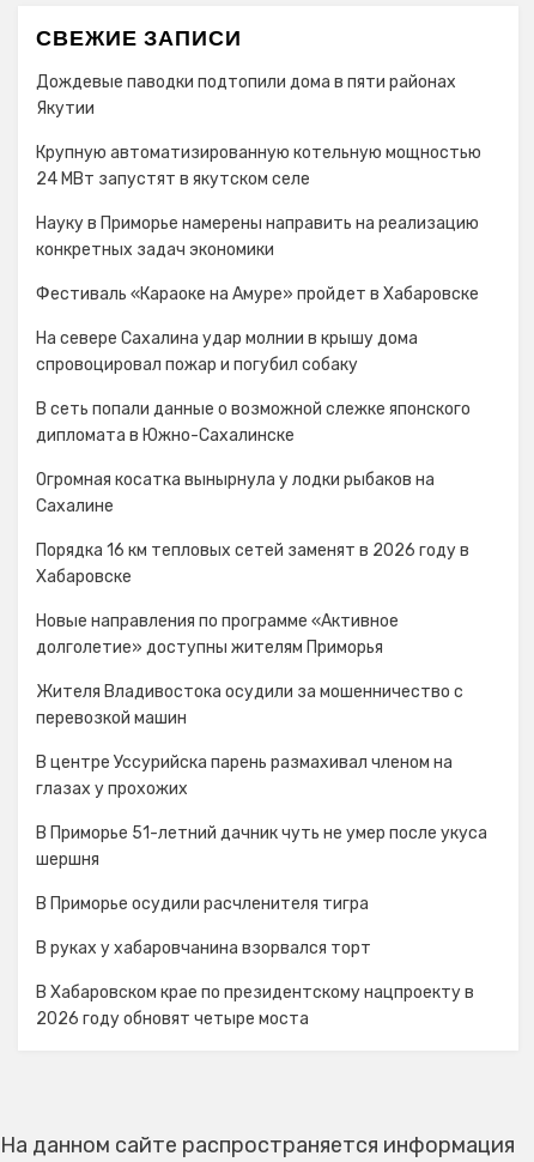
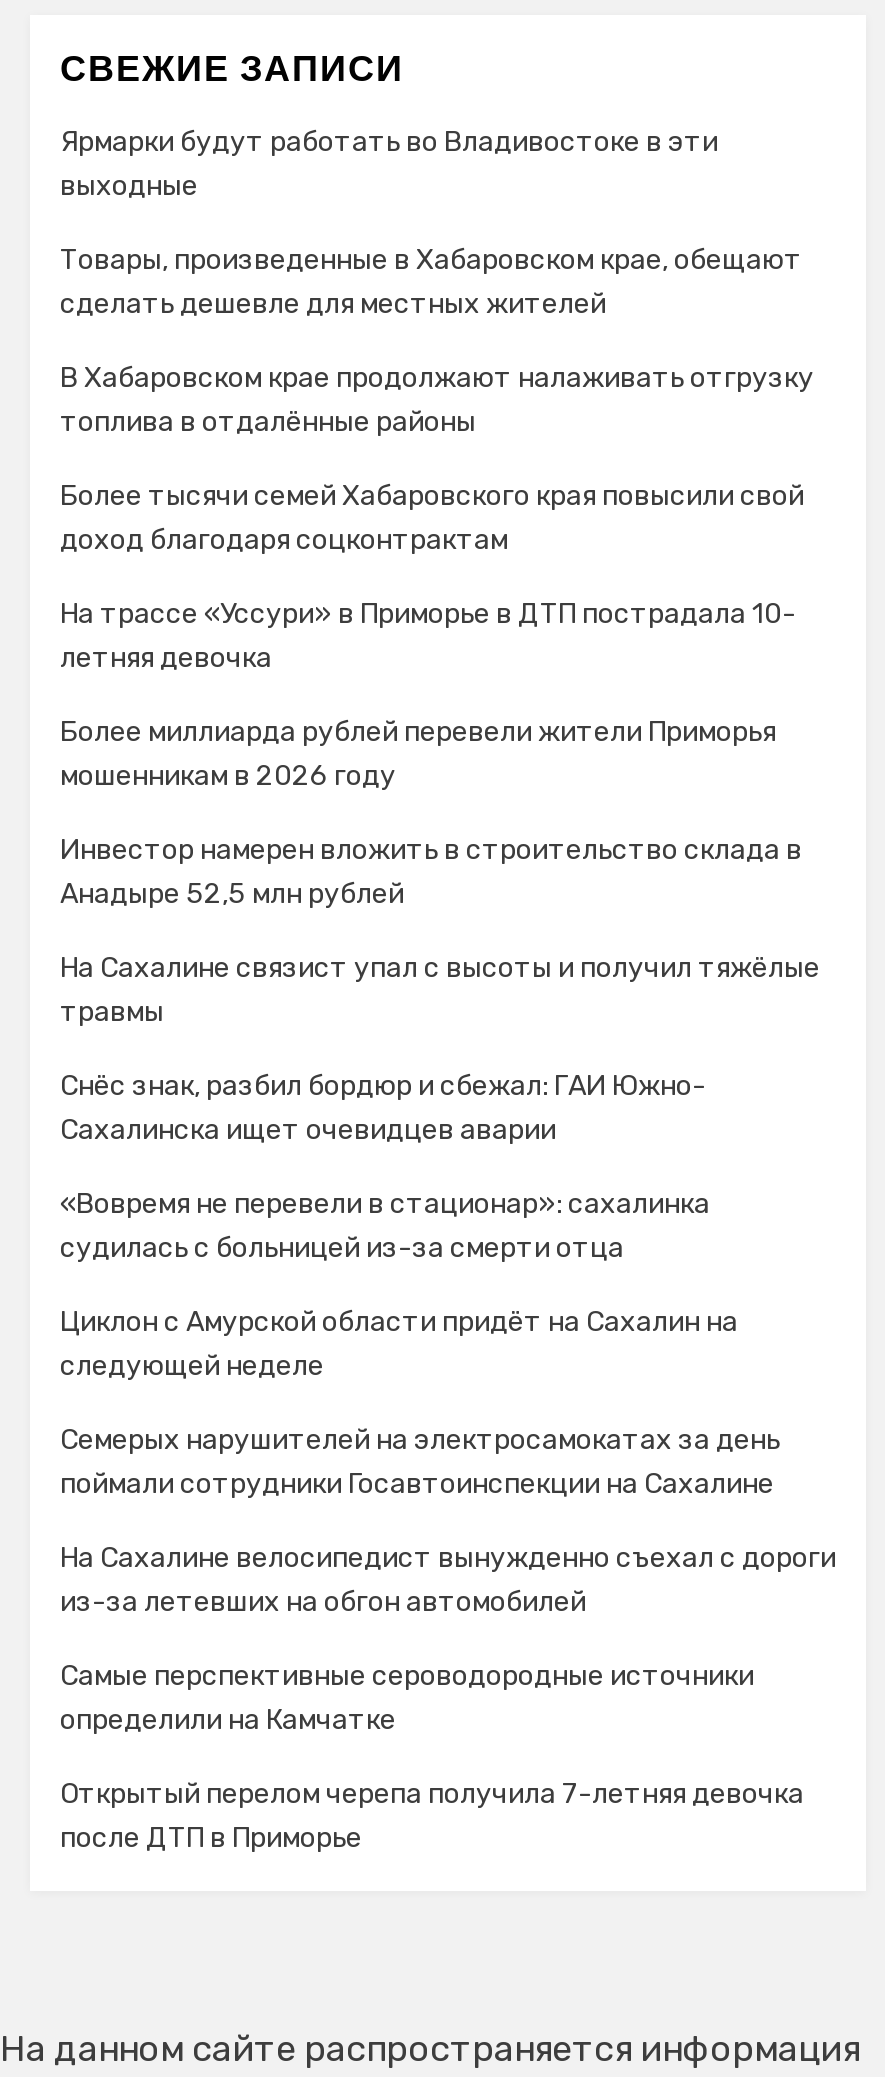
[36,72,456,119] Дождевые паводки подтопили дома в пяти районах | Якутии -> [60,125,718,203] Ярмарки будут работать во Владивостоке в эти | выходные
[36,143,481,189] Крупную автоматизированную котельную мощностью | 24 МВт запустят в якутском селе -> [60,243,802,321] Товары, произведенные в Хабаровском крае, обещают | сделать дешевле для местных жителей
[36,213,479,260] Науку в Приморье намерены направить на реализацию | конкретных задач экономики -> [60,361,814,439] В Хабаровском крае продолжают налаживать отгрузку | топлива в отдалённые районы
[36,284,479,304] Фестиваль «Караоке на Амуре» пройдет в Хабаровске -> [60,479,804,557] Более тысячи семей Хабаровского края повысили свой | доход благодаря соцконтрактам
[36,328,418,375] На севере Сахалина удар молнии в крышу дома | спровоцировал пожар и погубил собаку -> [60,597,796,675] На трассе «Уссури» в Приморье в ДТП пострадала 10- | летняя девочка
[36,399,471,446] В сеть попали данные о возможной слежке японского | дипломата в Южно-Сахалинске -> [60,715,776,793] Более миллиарда рублей перевели жители Приморья | мошенникам в 2026 году
[36,470,435,516] Огромная косатка вынырнула у лодки рыбаков на | Сахалине -> [60,833,802,911] Инвестор намерен вложить в строительство склада в | Анадыре 52,5 млн рублей
[36,540,469,587] Порядка 16 км тепловых сетей заменят в 2026 году в | Хабаровске -> [60,951,820,1029] На Сахалине связист упал с высоты и получил тяжёлые | травмы
[36,611,399,658] Новые направления по программе «Активное | долголетие» доступны жителям Приморья -> [60,1069,706,1147] Снёс знак, разбил бордюр и сбежал: ГАИ Южно- | Сахалинска ищет очевидцев аварии
[36,682,463,728] Жителя Владивостока осудили за мошенничество с | перевозкой машин -> [60,1187,710,1265] «Вовремя не перевели в стационар»: сахалинка | судилась с больницей из-за смерти отца
[36,752,453,799] В центре Уссурийска парень размахивал членом на | глазах у прохожих -> [60,1305,738,1383] Циклон с Амурской области придёт на Сахалин на | следующей неделе
[36,823,487,870] В Приморье 51-летний дачник чуть не умер после укуса | шершня -> [60,1423,780,1501] Семерых нарушителей на электросамокатах за день | поймали сотрудники Госавтоинспекции на Сахалине
[36,894,369,914] В Приморье осудили расчленителя тигра -> [60,1541,836,1619] На Сахалине велосипедист вынужденно съехал с дороги | из-за летевших на обгон автомобилей
[36,938,371,958] В руках у хабаровчанина взорвался торт -> [60,1659,754,1737] Самые перспективные сероводородные источники | определили на Камчатке
[36,982,474,1029] В Хабаровском крае по президентскому нацпроекту в | 2026 году обновят четыре моста -> [60,1777,804,1855] Открытый перелом черепа получила 7-летняя девочка | после ДТП в Приморье

